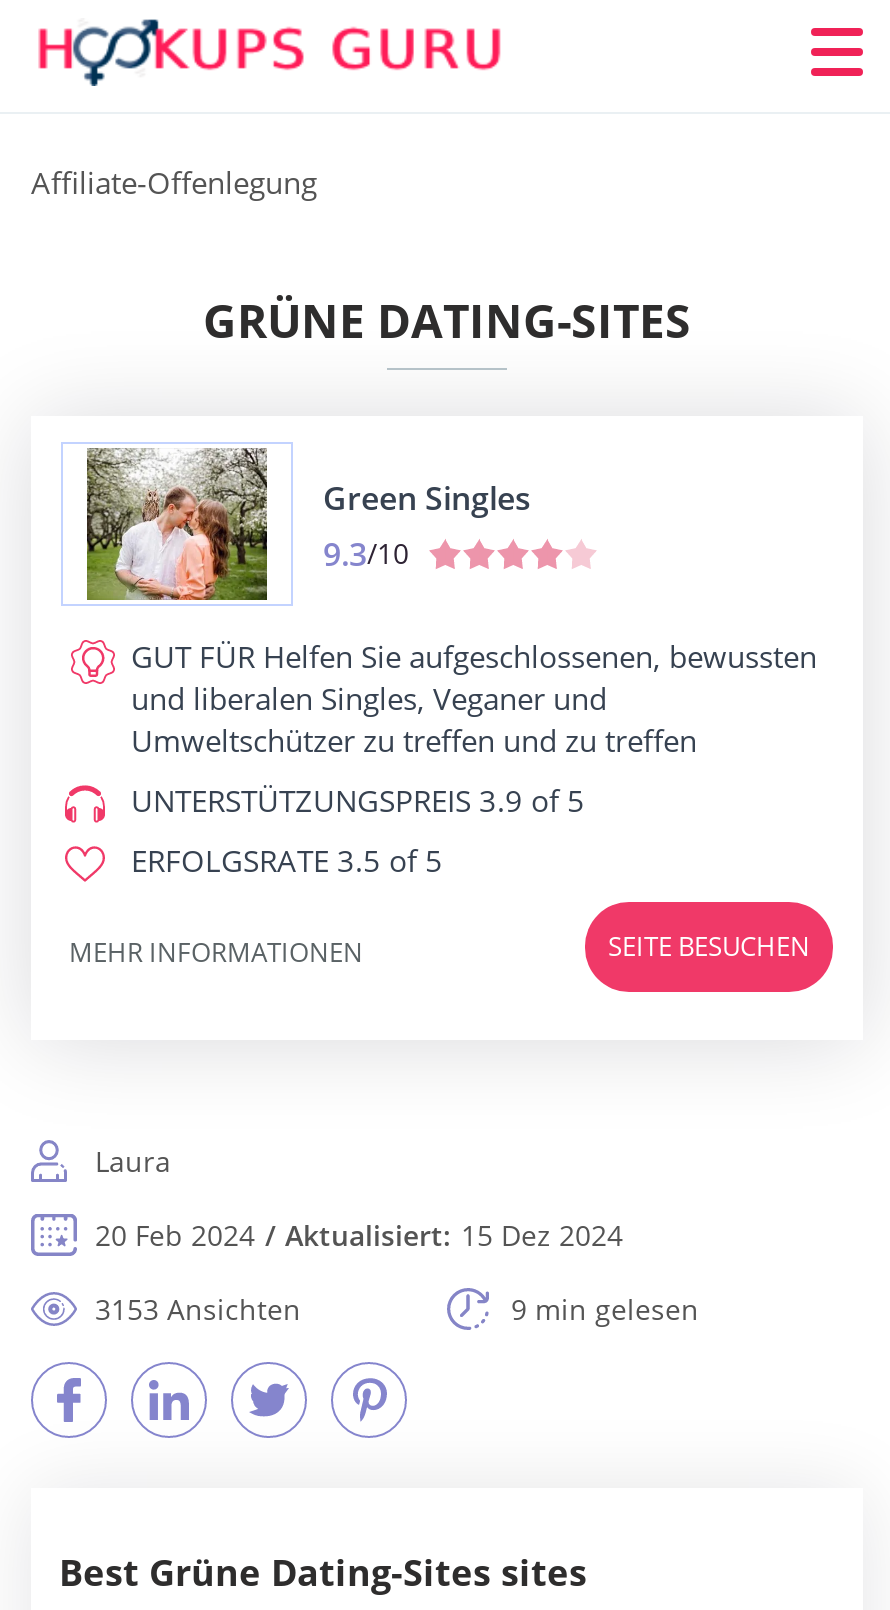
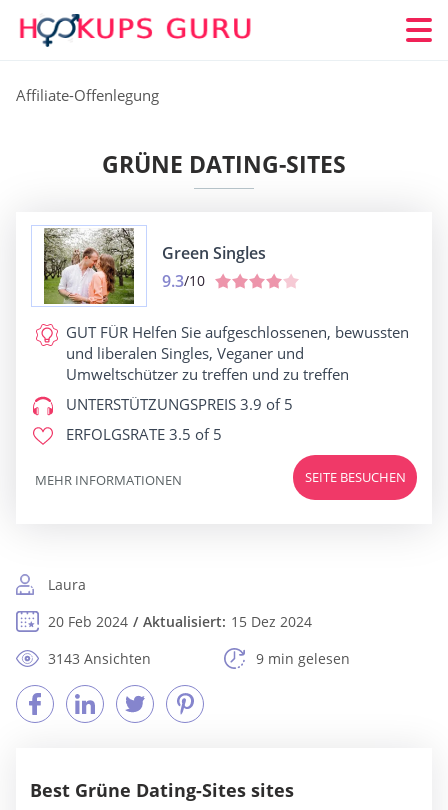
[95,1290,301,1328] 3153 Ansichten -> [48,649,151,668] 3143 Ansichten

